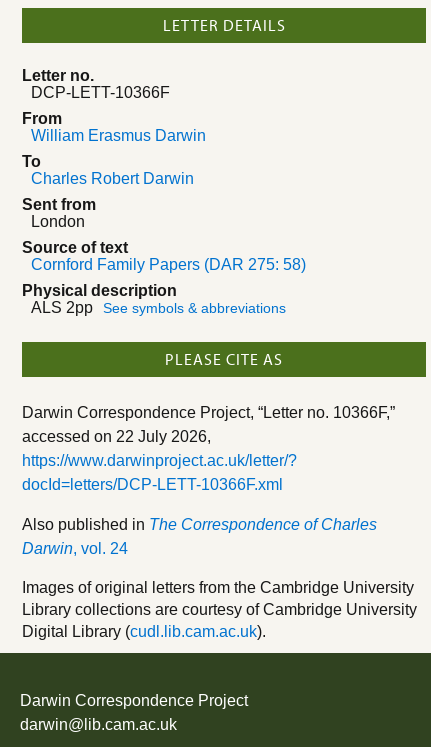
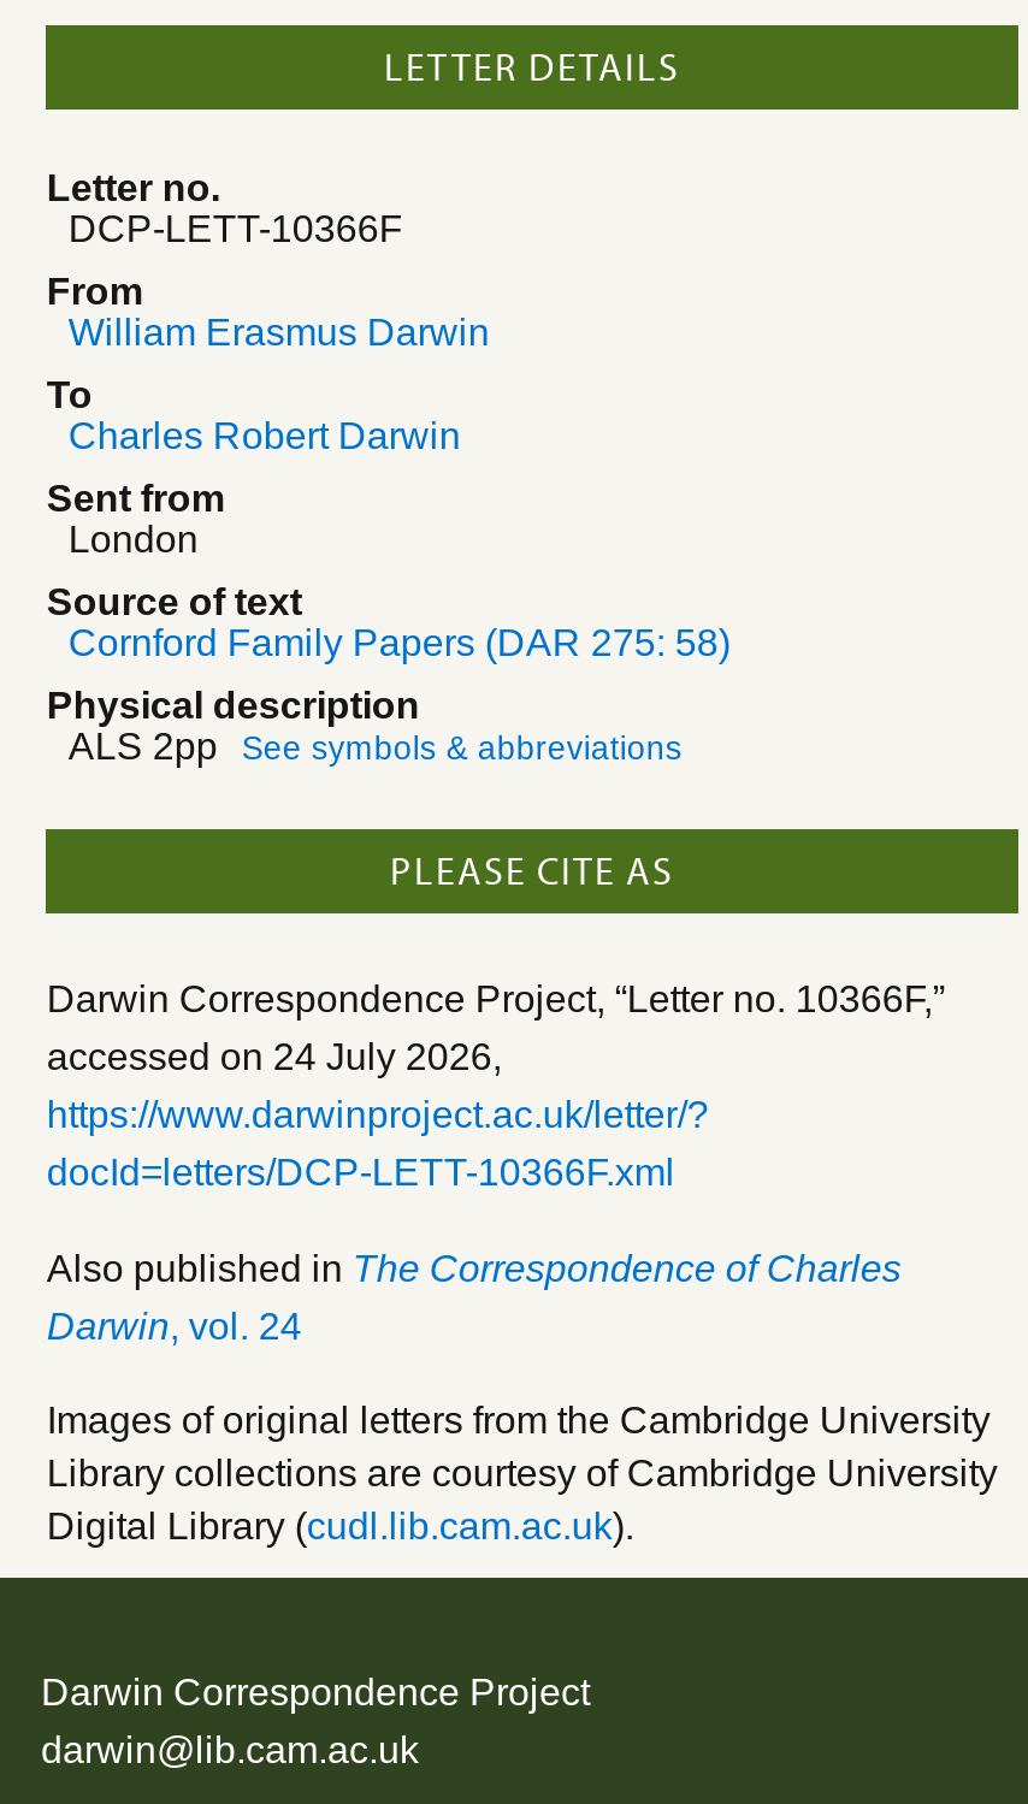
[22,427,211,444] accessed on 22 July 2026, -> [47,1035,502,1076] accessed on 24 July 2026,

